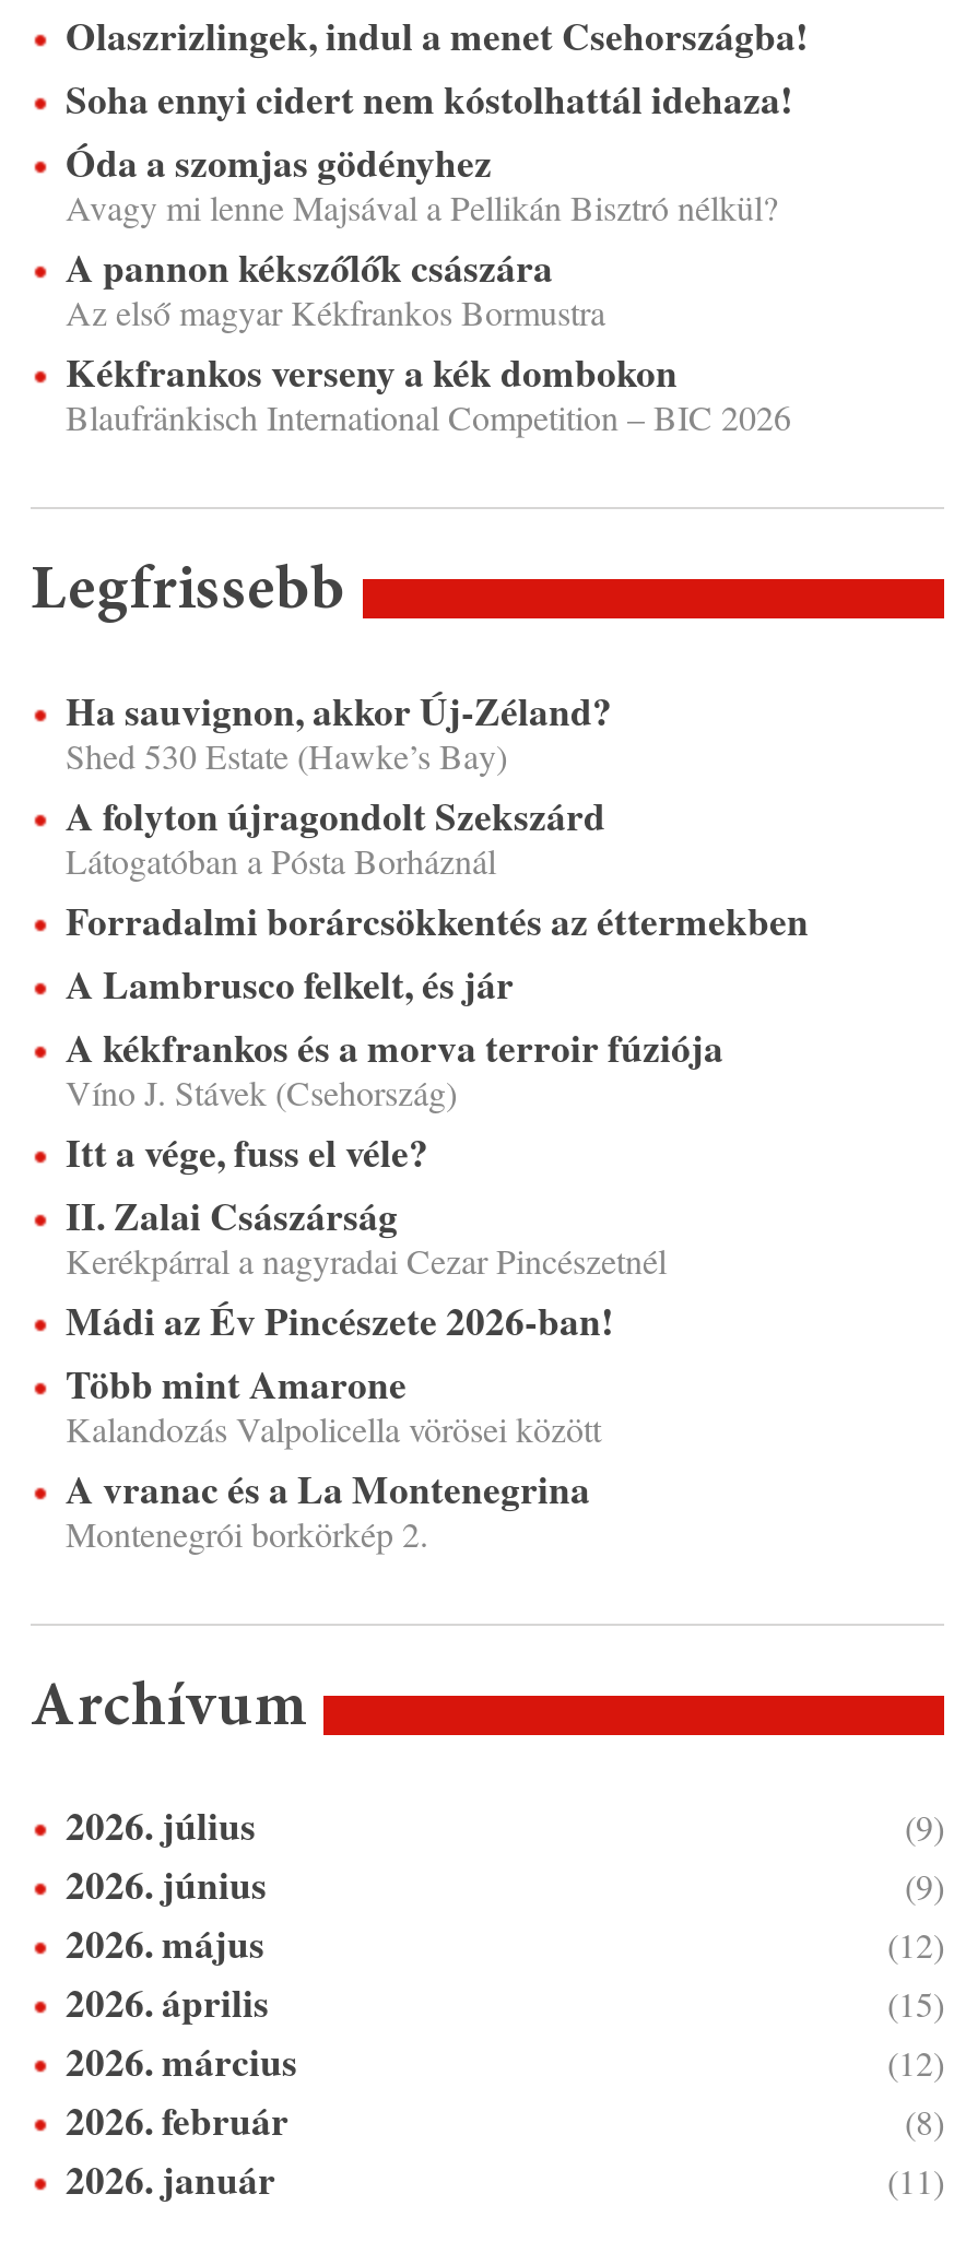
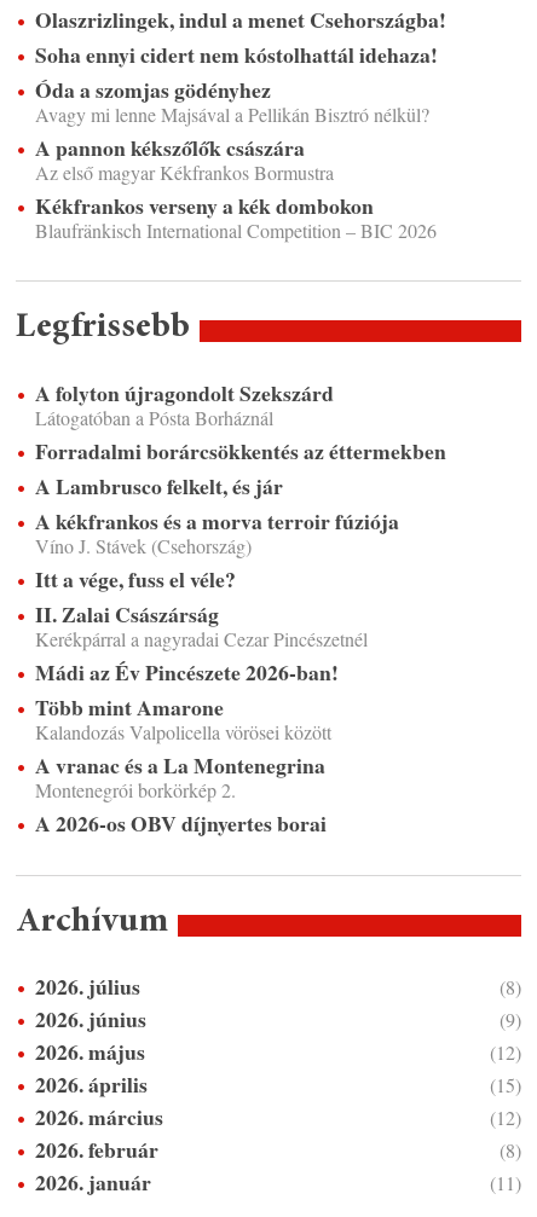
[66,682,612,778] Ha sauvignon, akkor Új-Zéland? | Shed 530 Estate (Hawke’s Bay) -> none
moved [66,787,809,1556] -> [35,377,446,802]: A folyton újragondolt Szekszárd | Látogatóban a Pósta Borháznál | Forradalmi borárcsökkentés az éttermekben | ... | A vranac és a La Montenegrina | Montenegrói borkörkép 2.
none -> [35,807,327,839] A 2026-os OBV díjnyertes borai
[905,1803,944,1849] (9) -> [500,974,521,999] (8)

